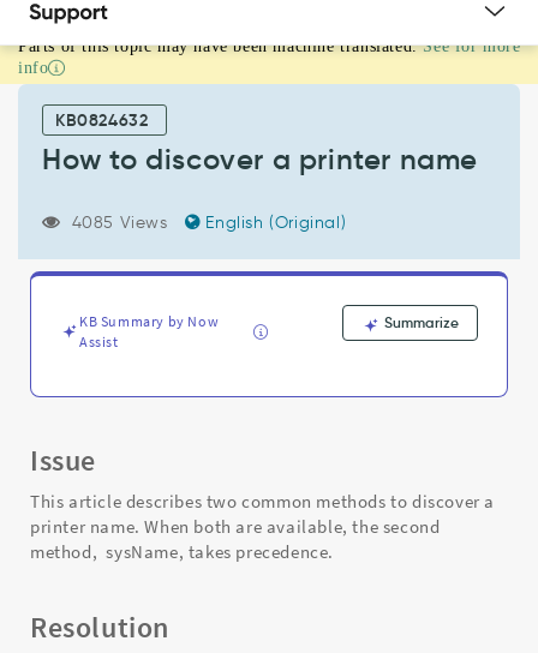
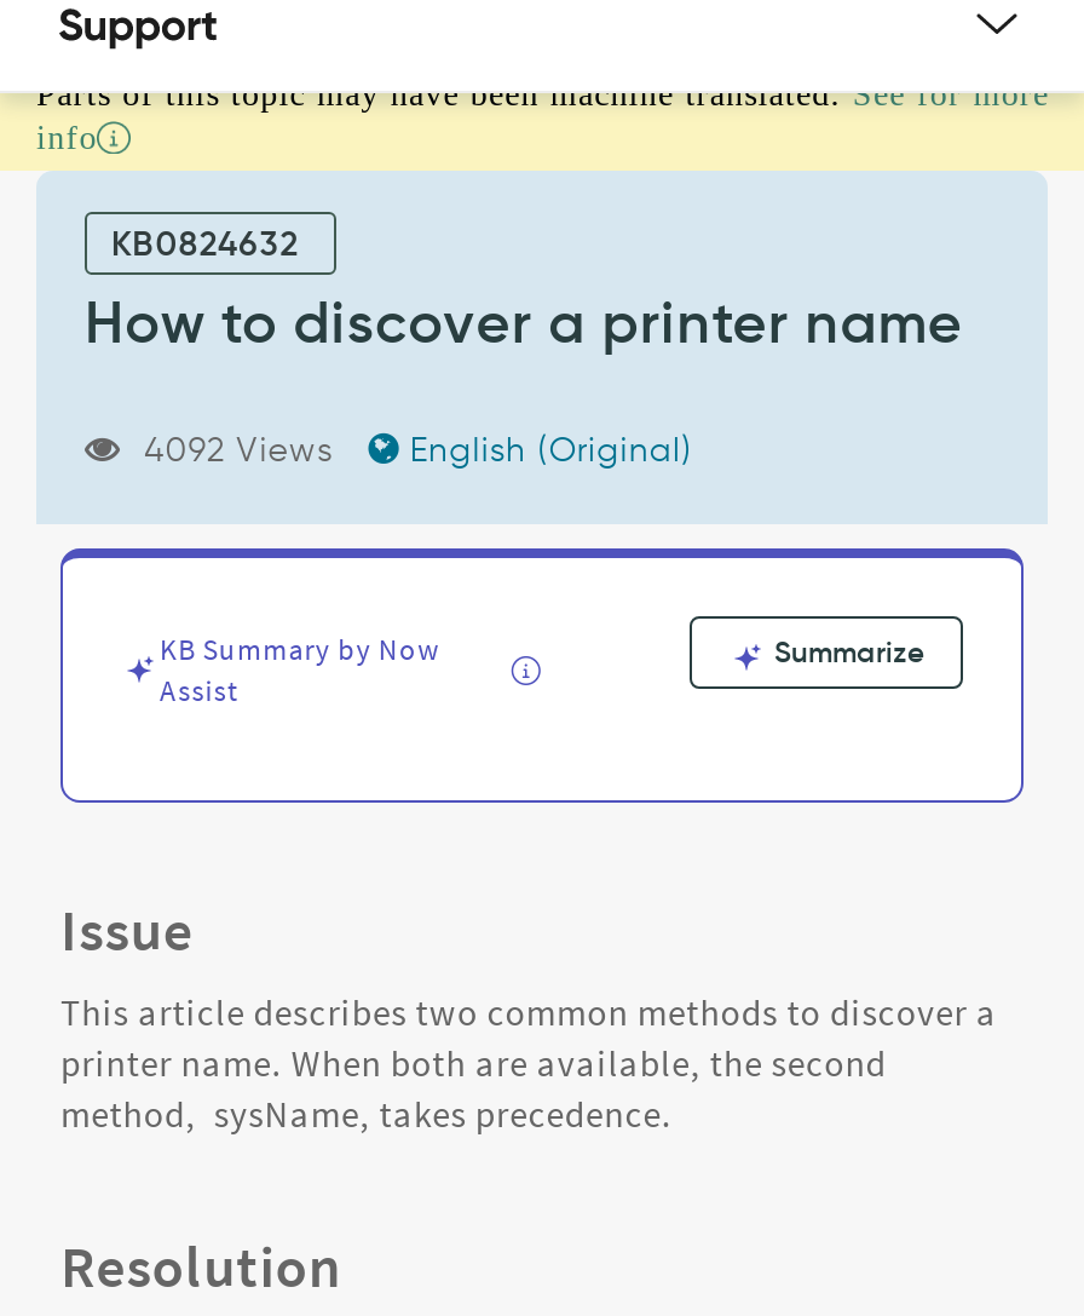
[66,212,173,233] 4085 Views -> [133,430,344,471] 4092 Views

